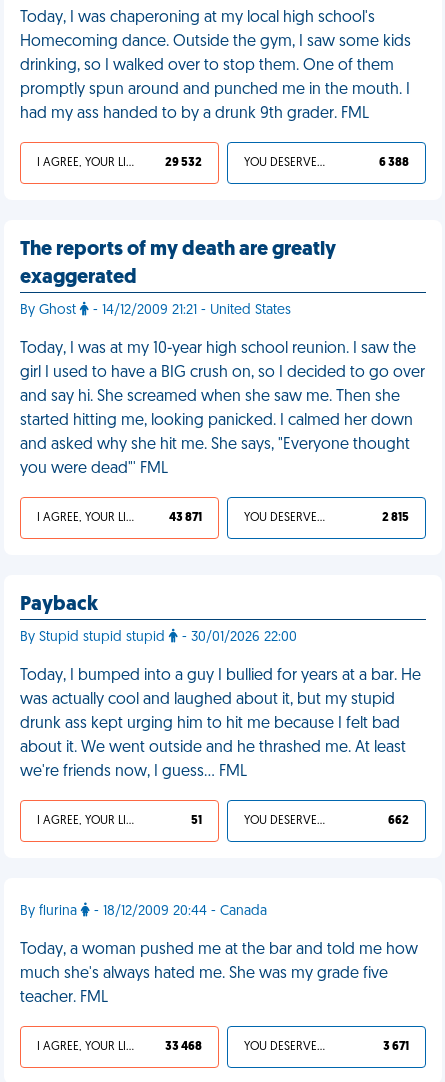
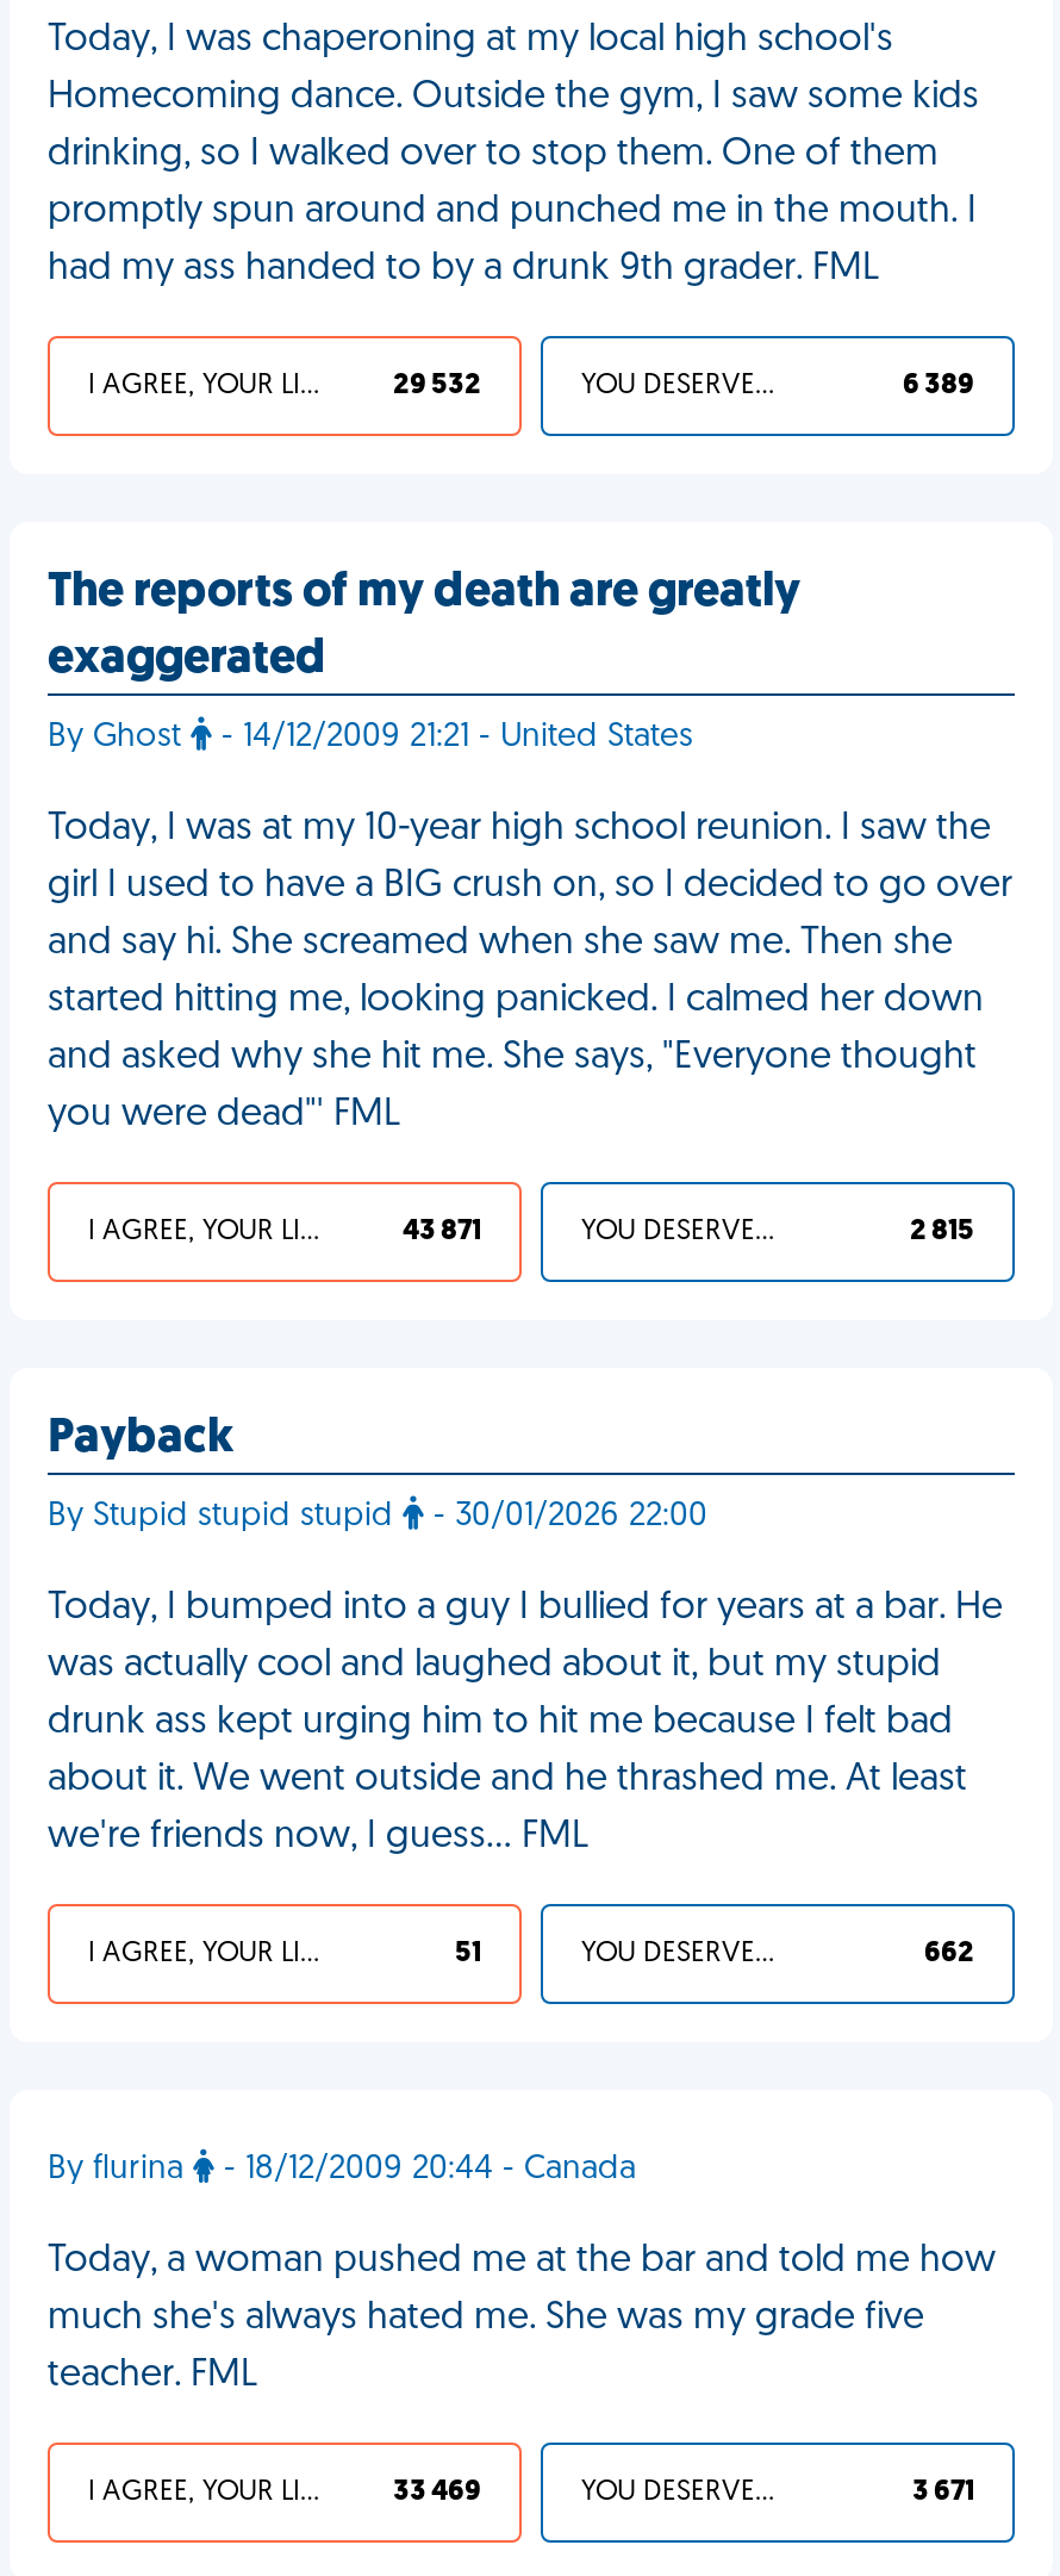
[379,157,409,169] 6 388 -> [903,372,974,400] 6 389
[165,1041,202,1053] 33 468 -> [393,2478,481,2507] 33 469

